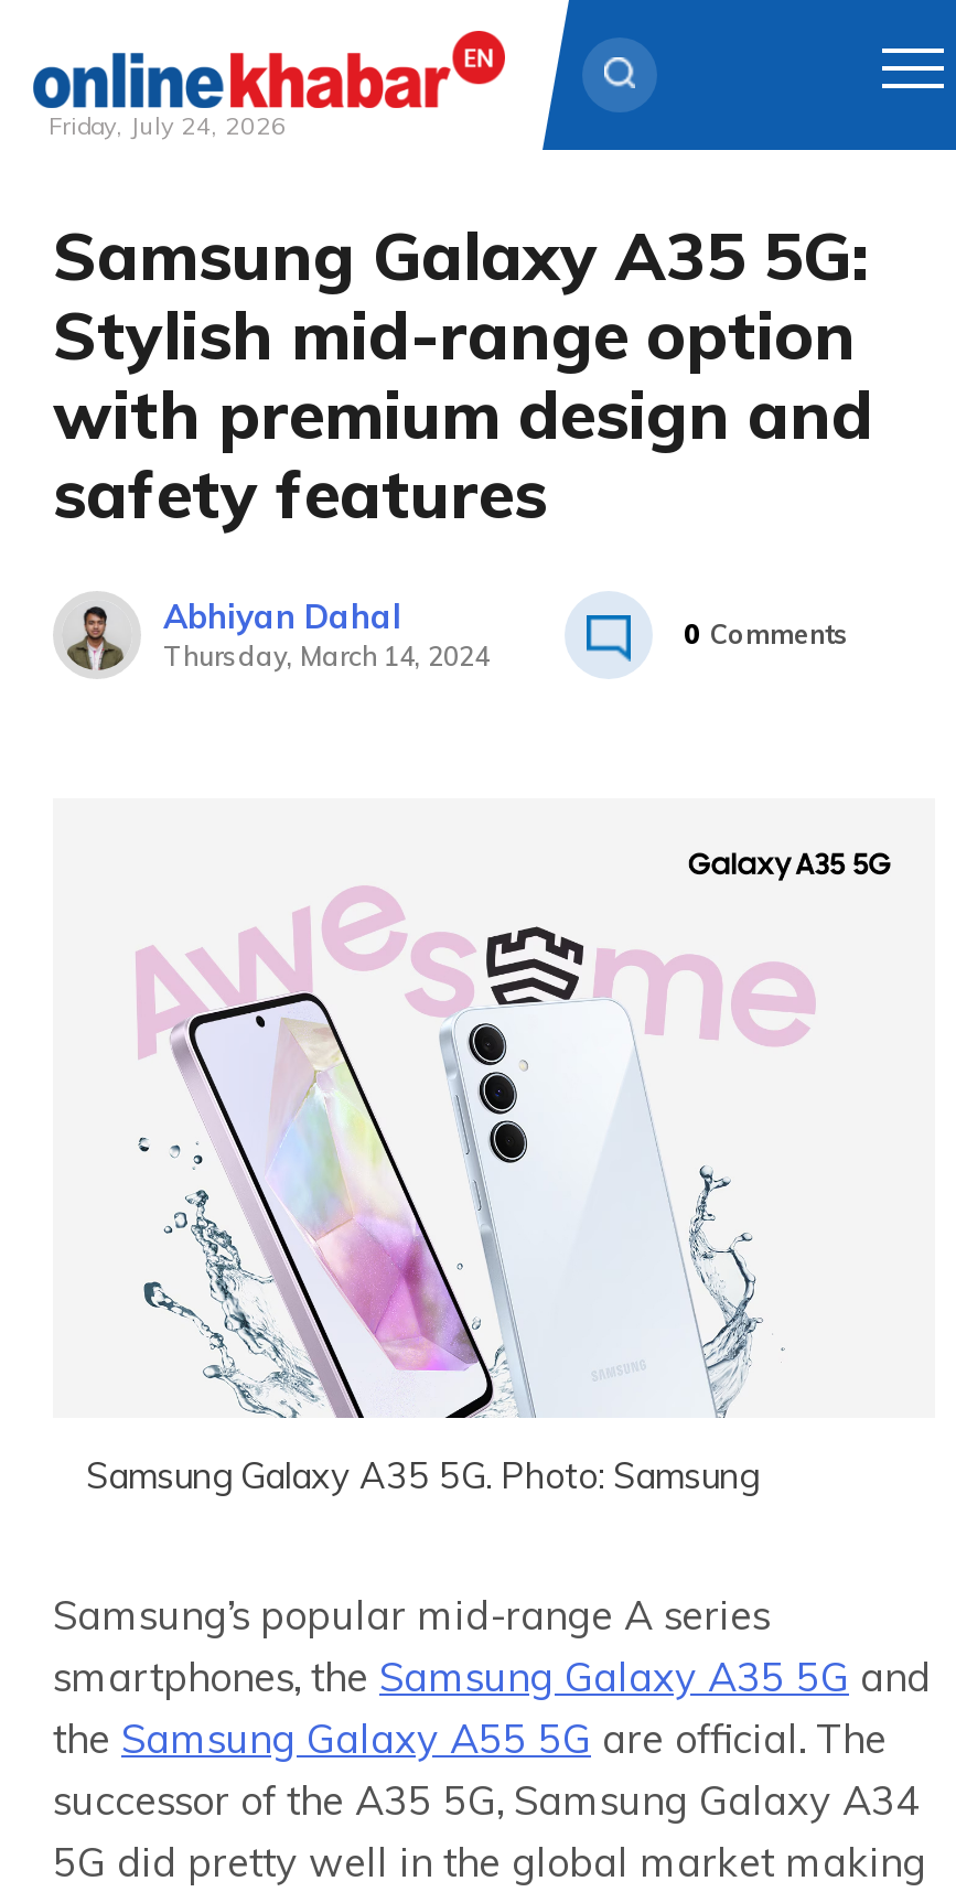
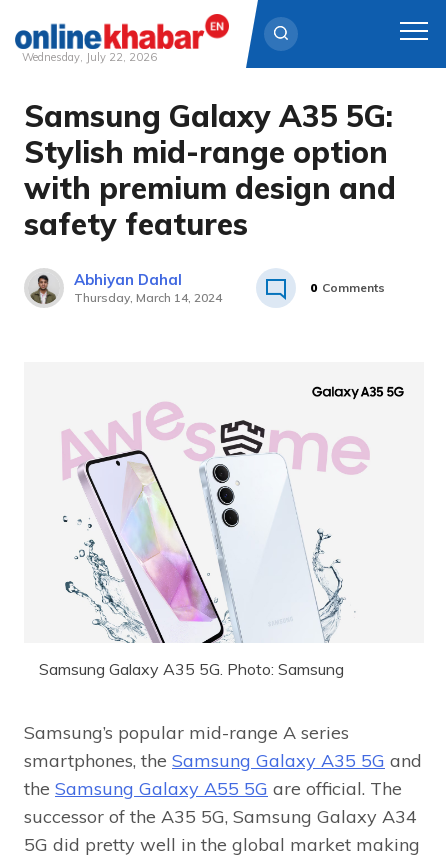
[49,110,287,141] Friday, July 24, 2026 -> [22,50,157,64] Wednesday, July 22, 2026

